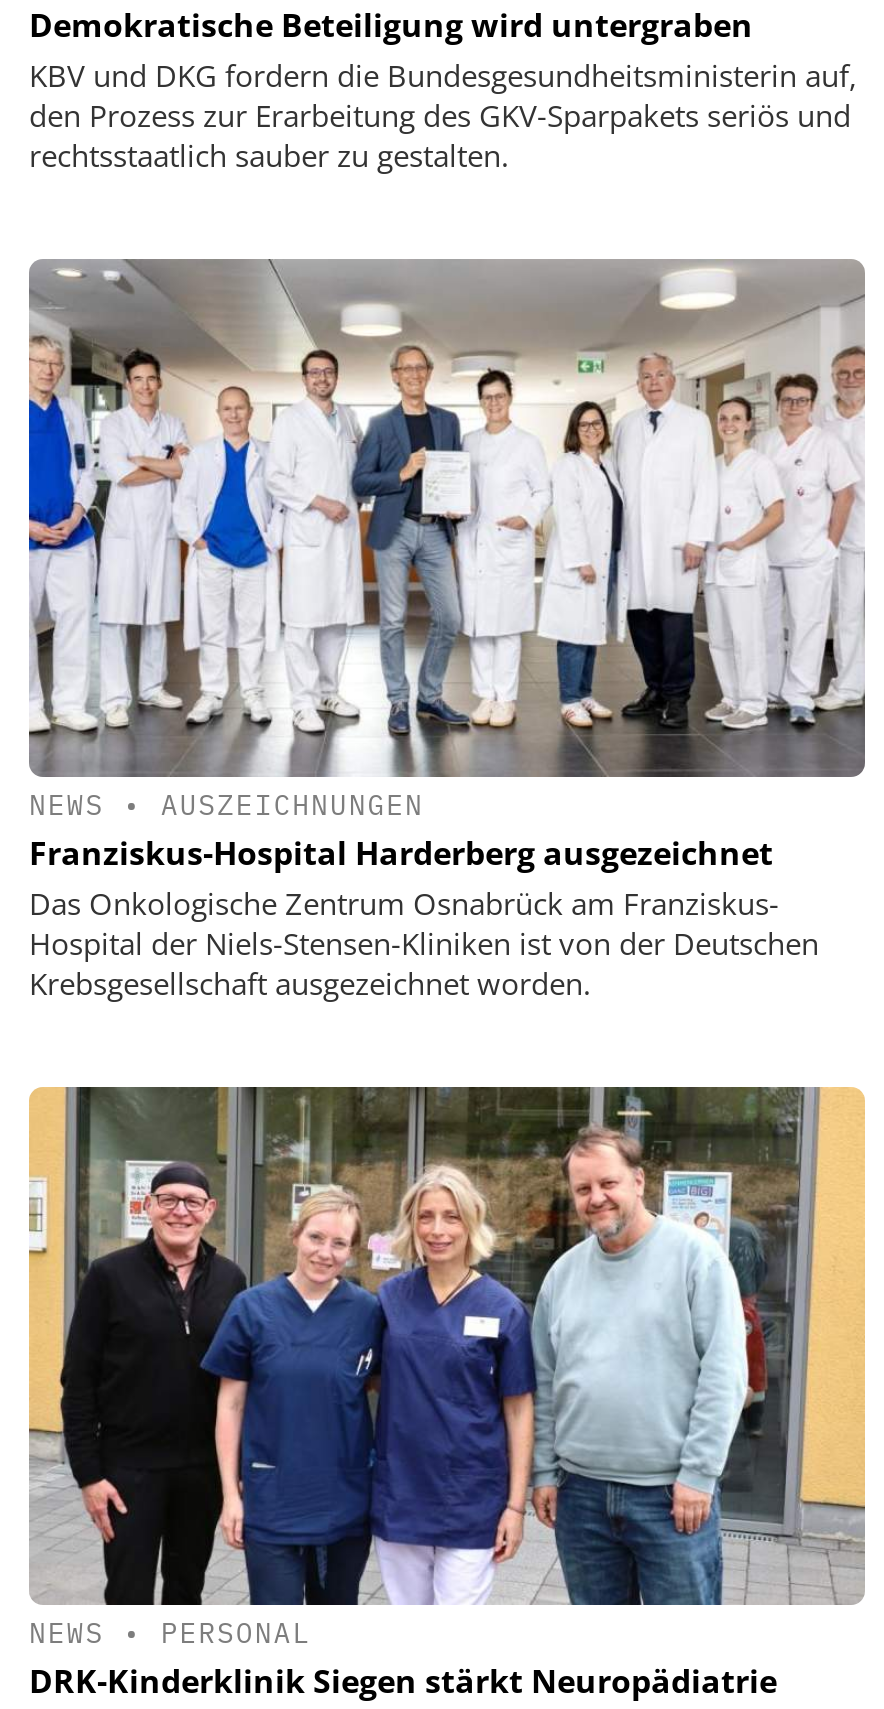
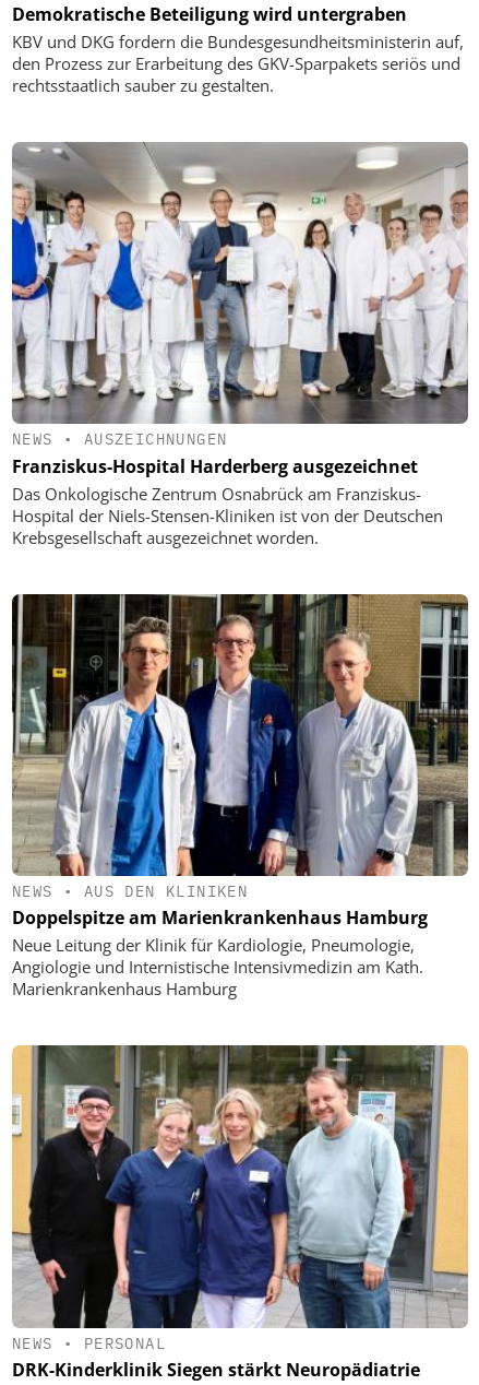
none -> [11,594,469,1000] [image] | NEWS • AUS DEN KLINIKEN | Doppelspitze am Marienkrankenhaus Hamburg | Neue Leitung der Klinik für Kardiologie, Pneumologie, | Angiologie und Internistische Intensivmedizin am Kath. | Marienkrankenhaus Hamburg

